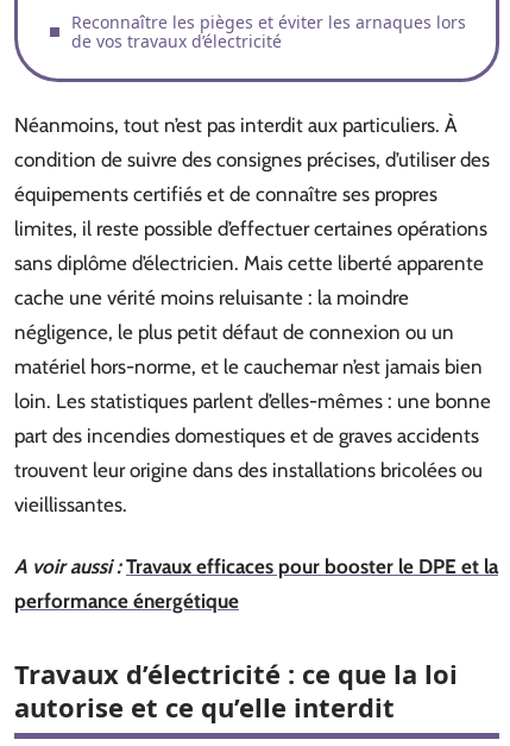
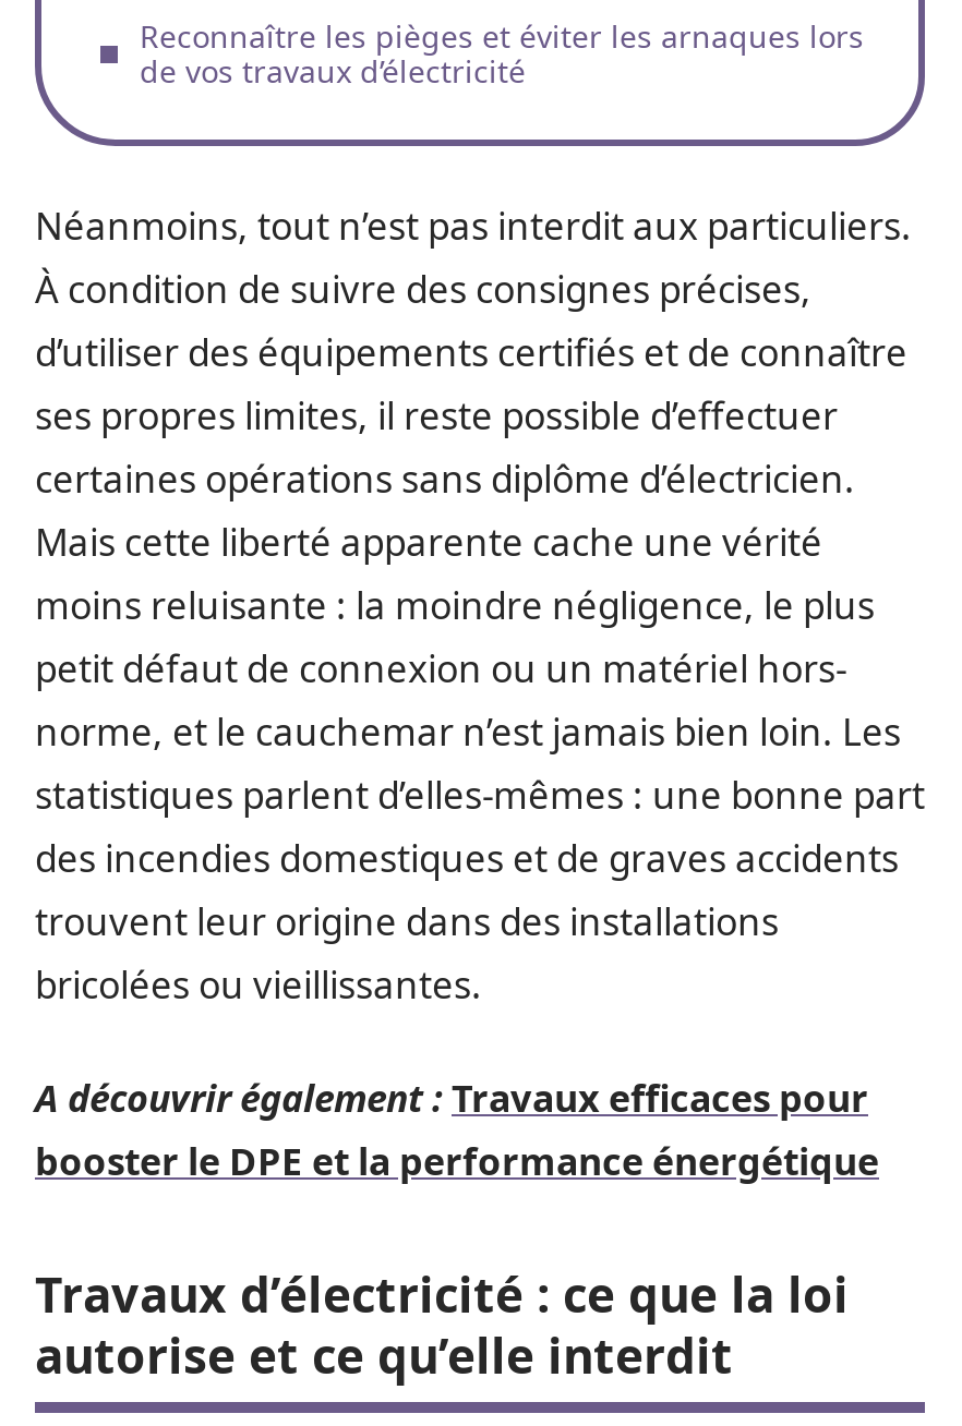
[14,554,498,612] A voir aussi : Travaux efficaces pour booster le DPE et la | performance énergétique -> [35,1072,879,1185] A découvrir également : Travaux efficaces pour | booster le DPE et la performance énergétique

